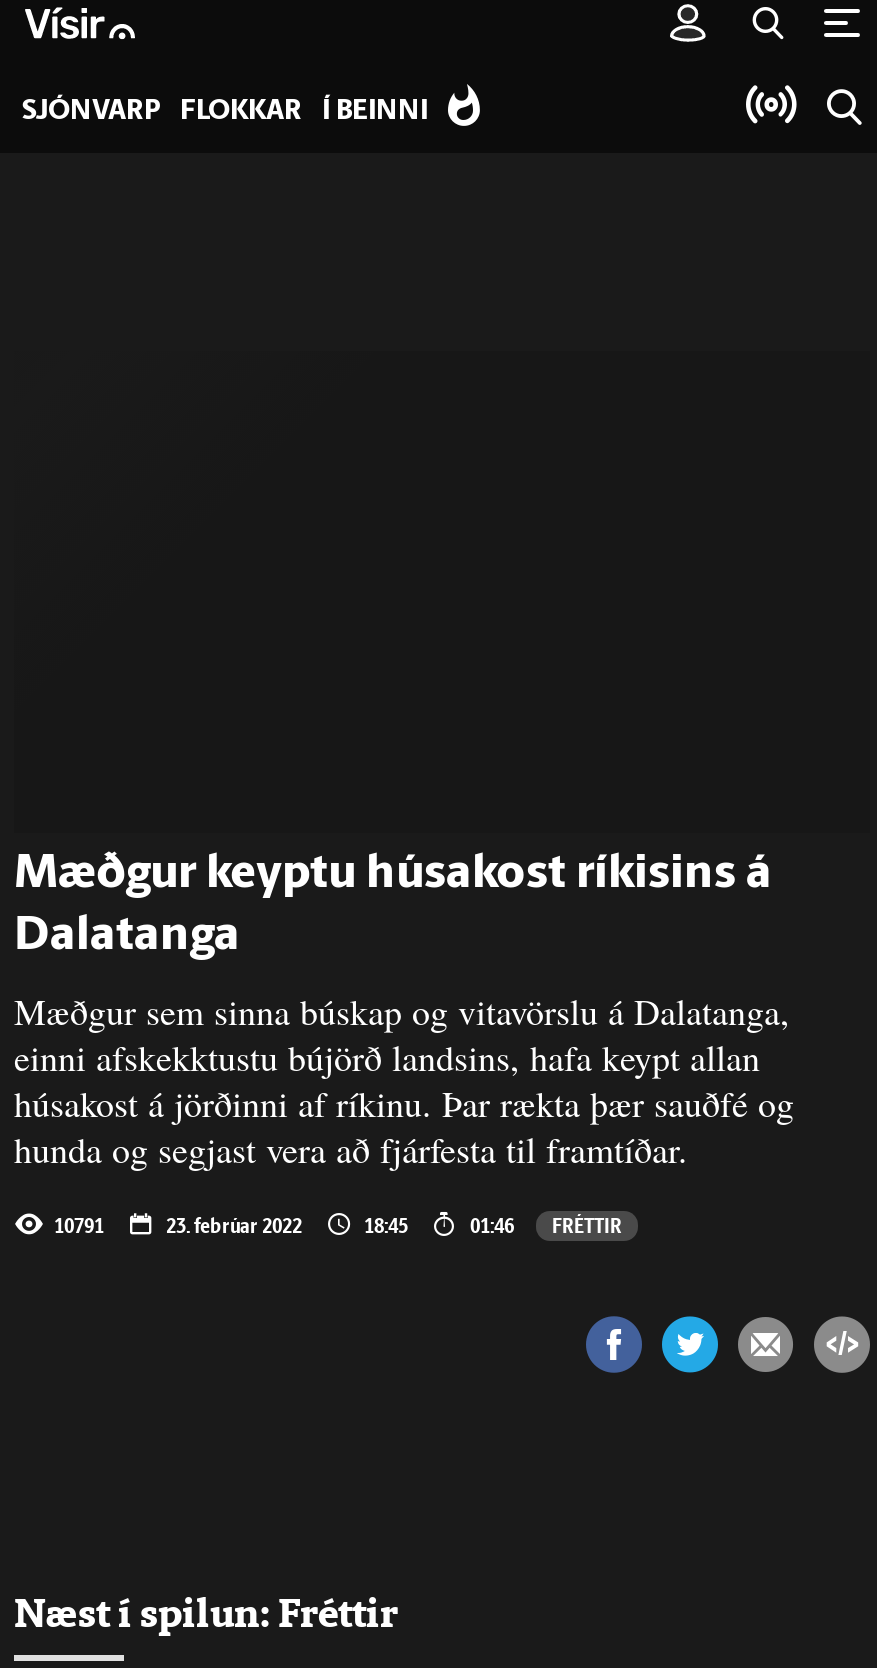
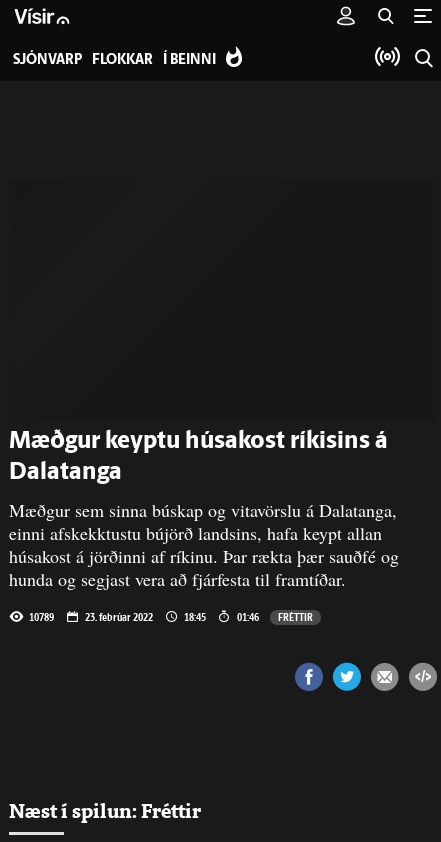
[54,1210,622,1242] 10791 23. febrúar 2022 18:45 01:46 FRÉTTIR -> [29,609,313,625] 10789 23. febrúar 2022 18:45 01:46 FRÉTTIR

